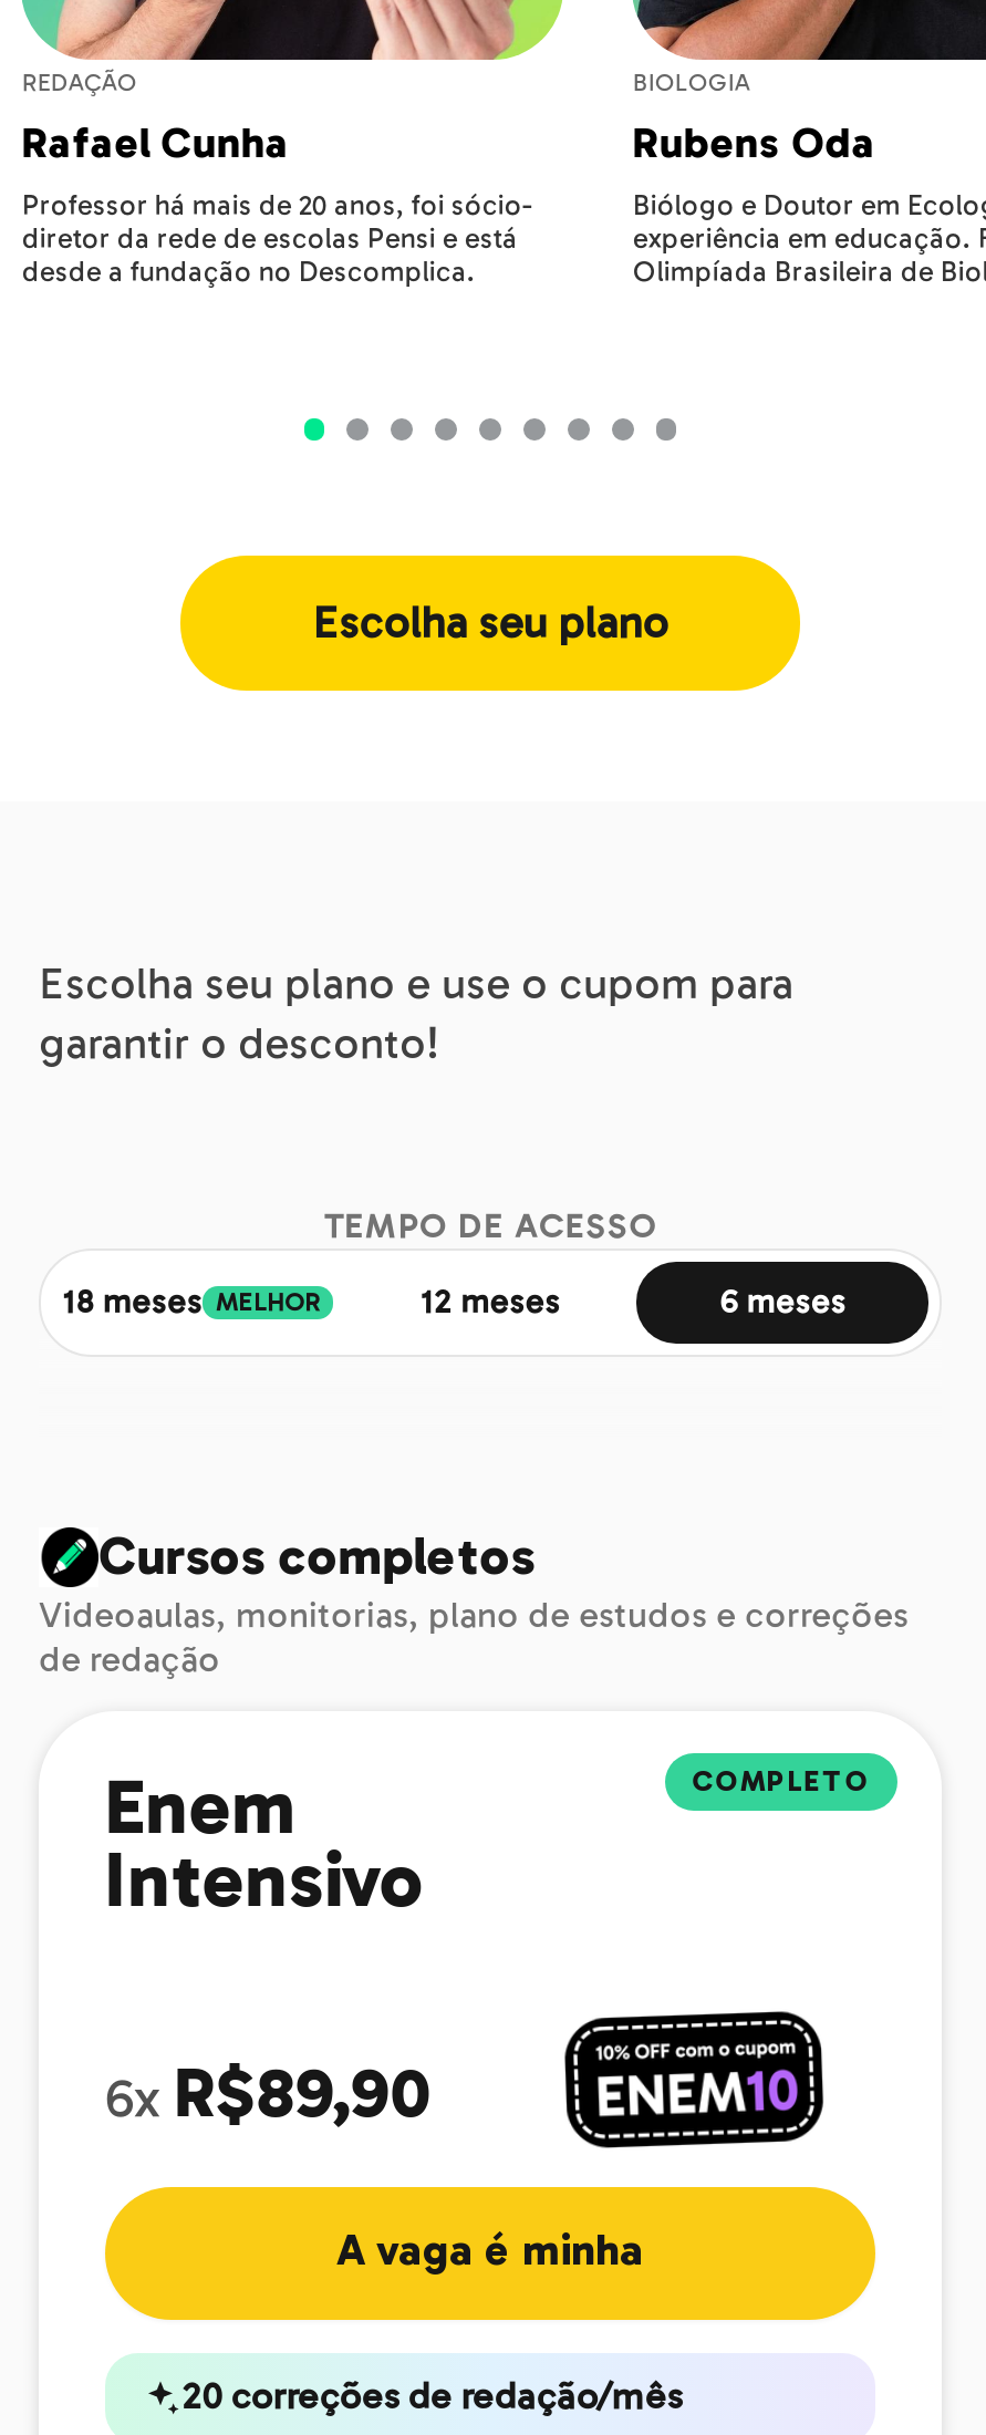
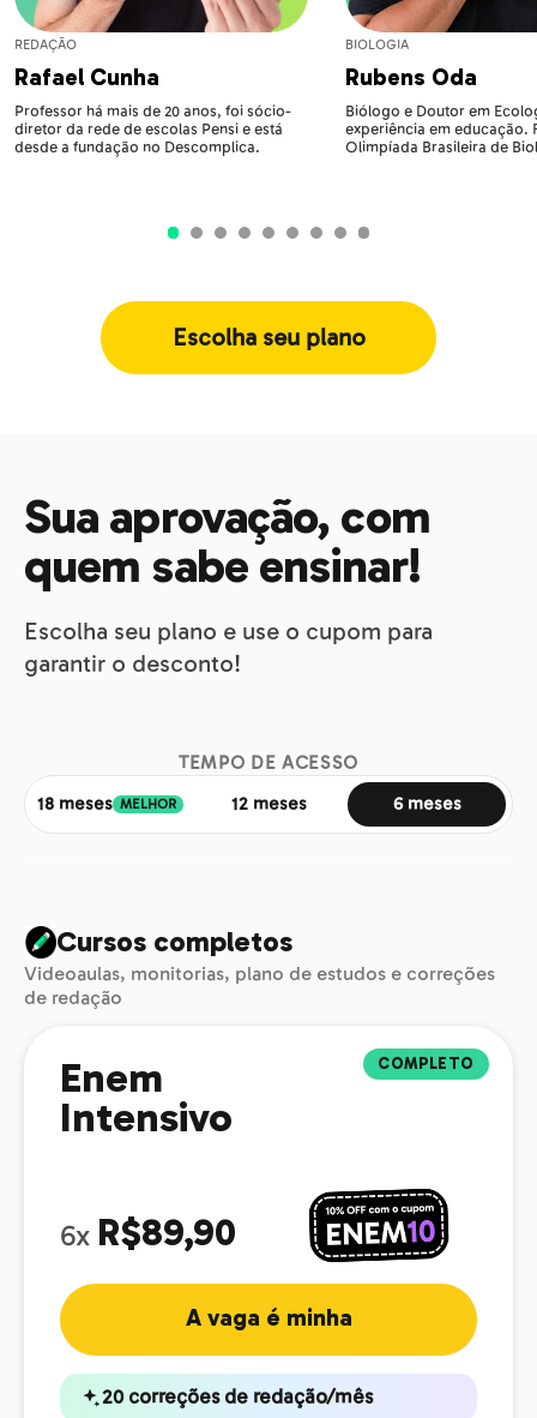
none -> [24,490,430,596] Sua aprovação, com | quem sabe ensinar!

